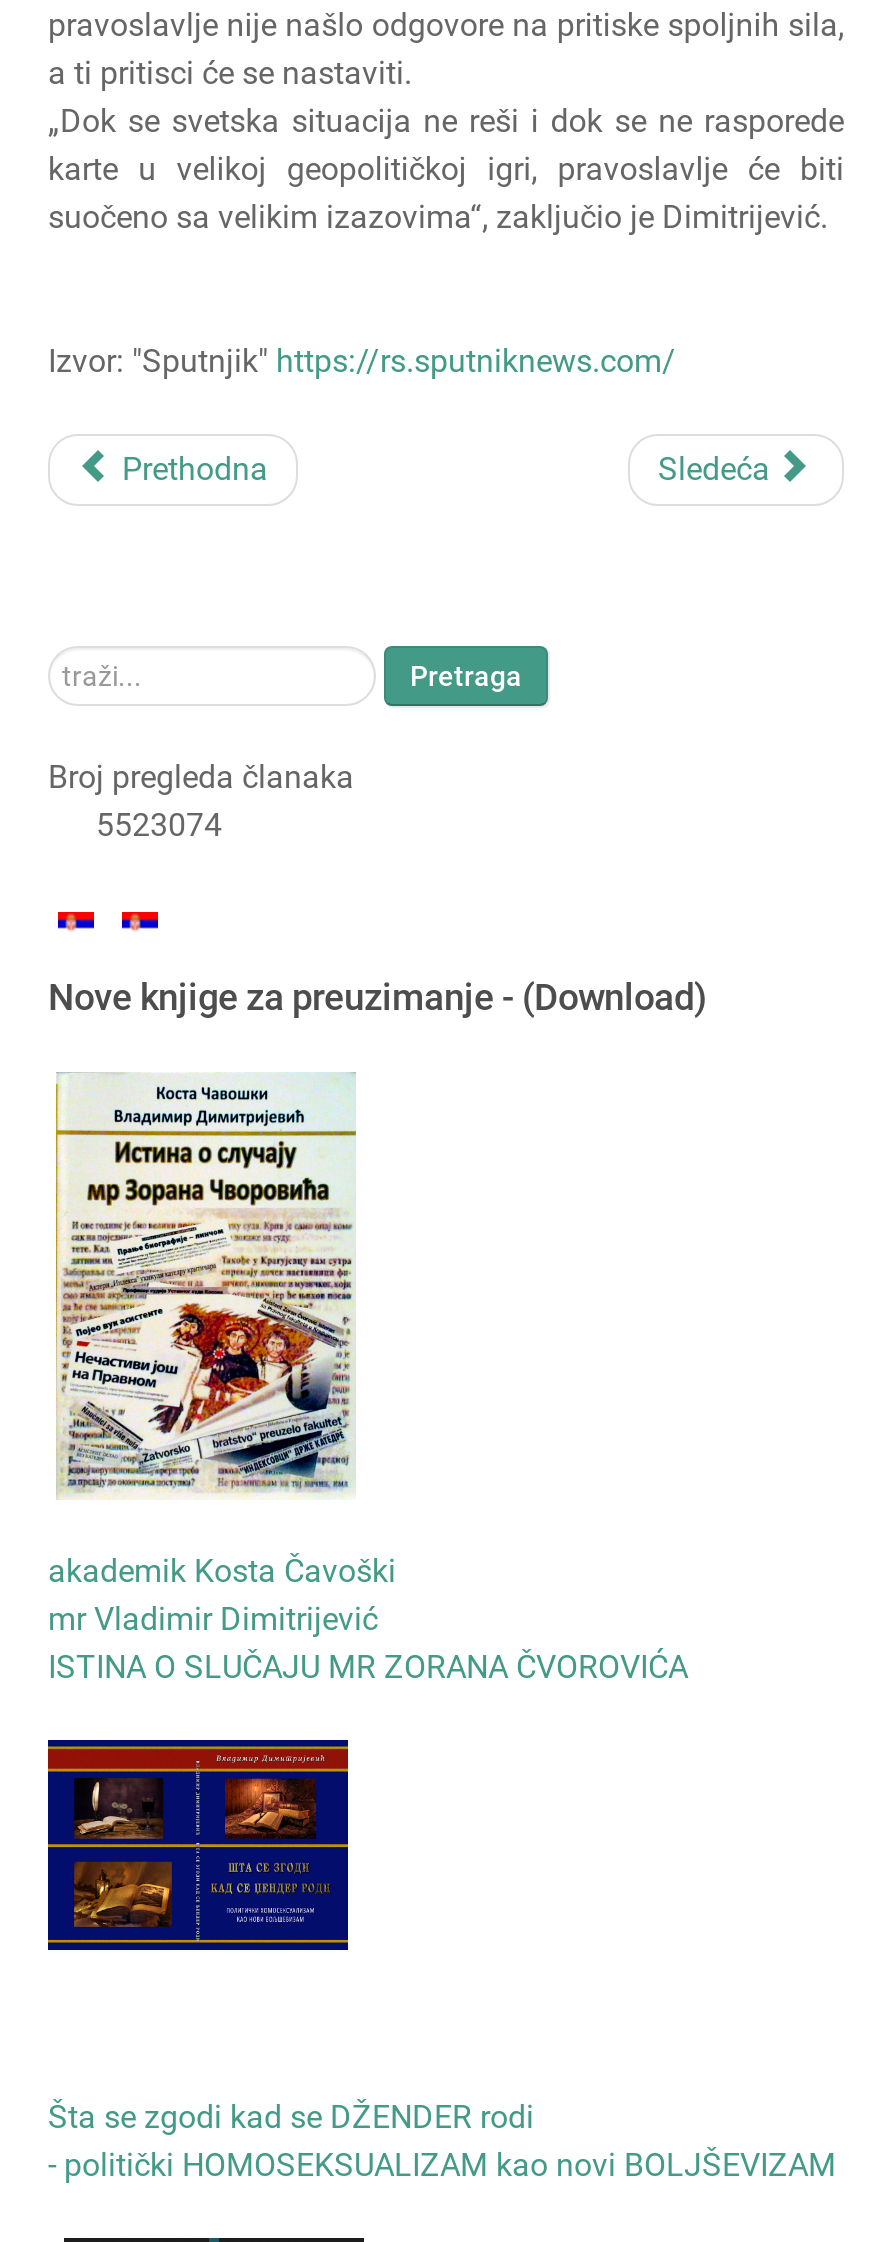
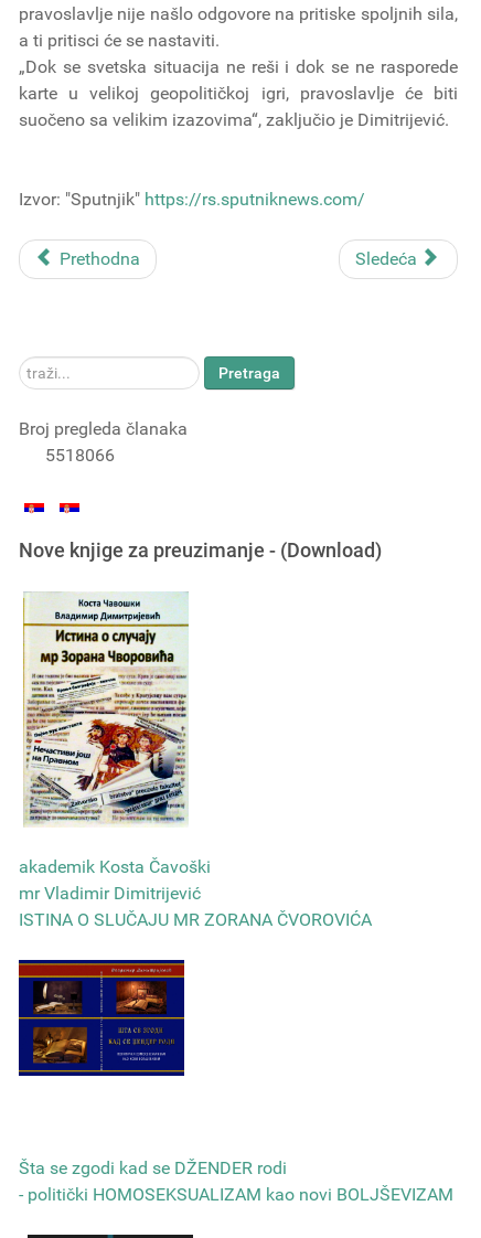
[96,807,222,845] 5523074 -> [45,445,115,466] 5518066

